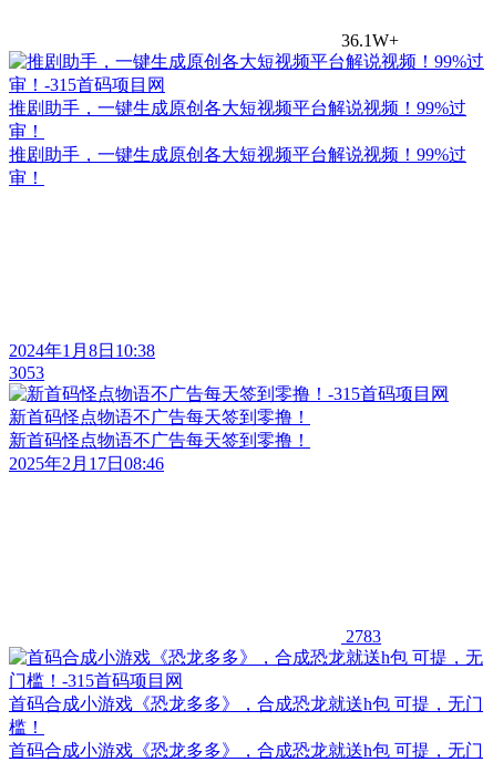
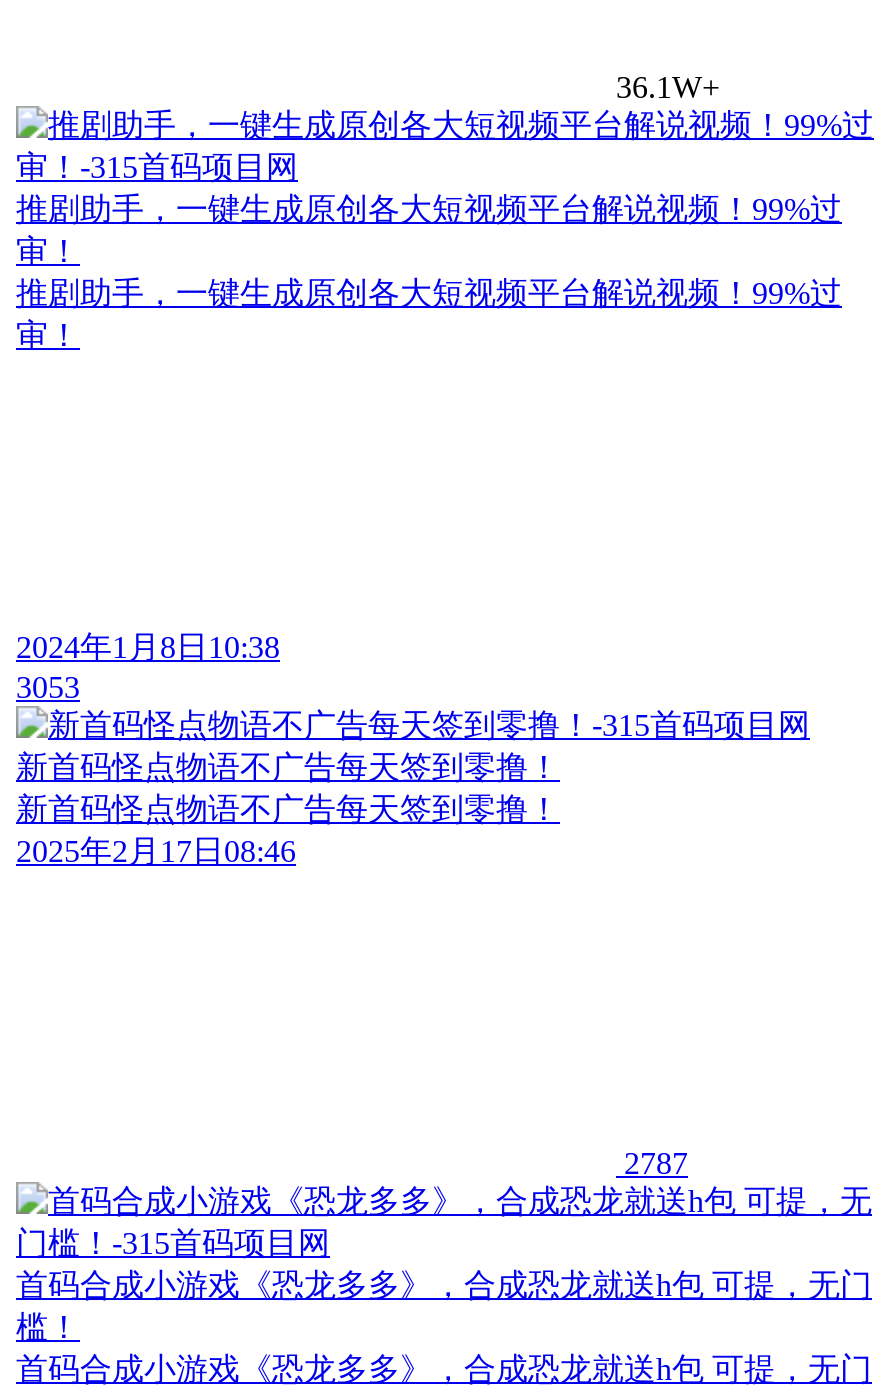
[341,627,381,645] 2783 -> [616,1146,688,1180] 2787

